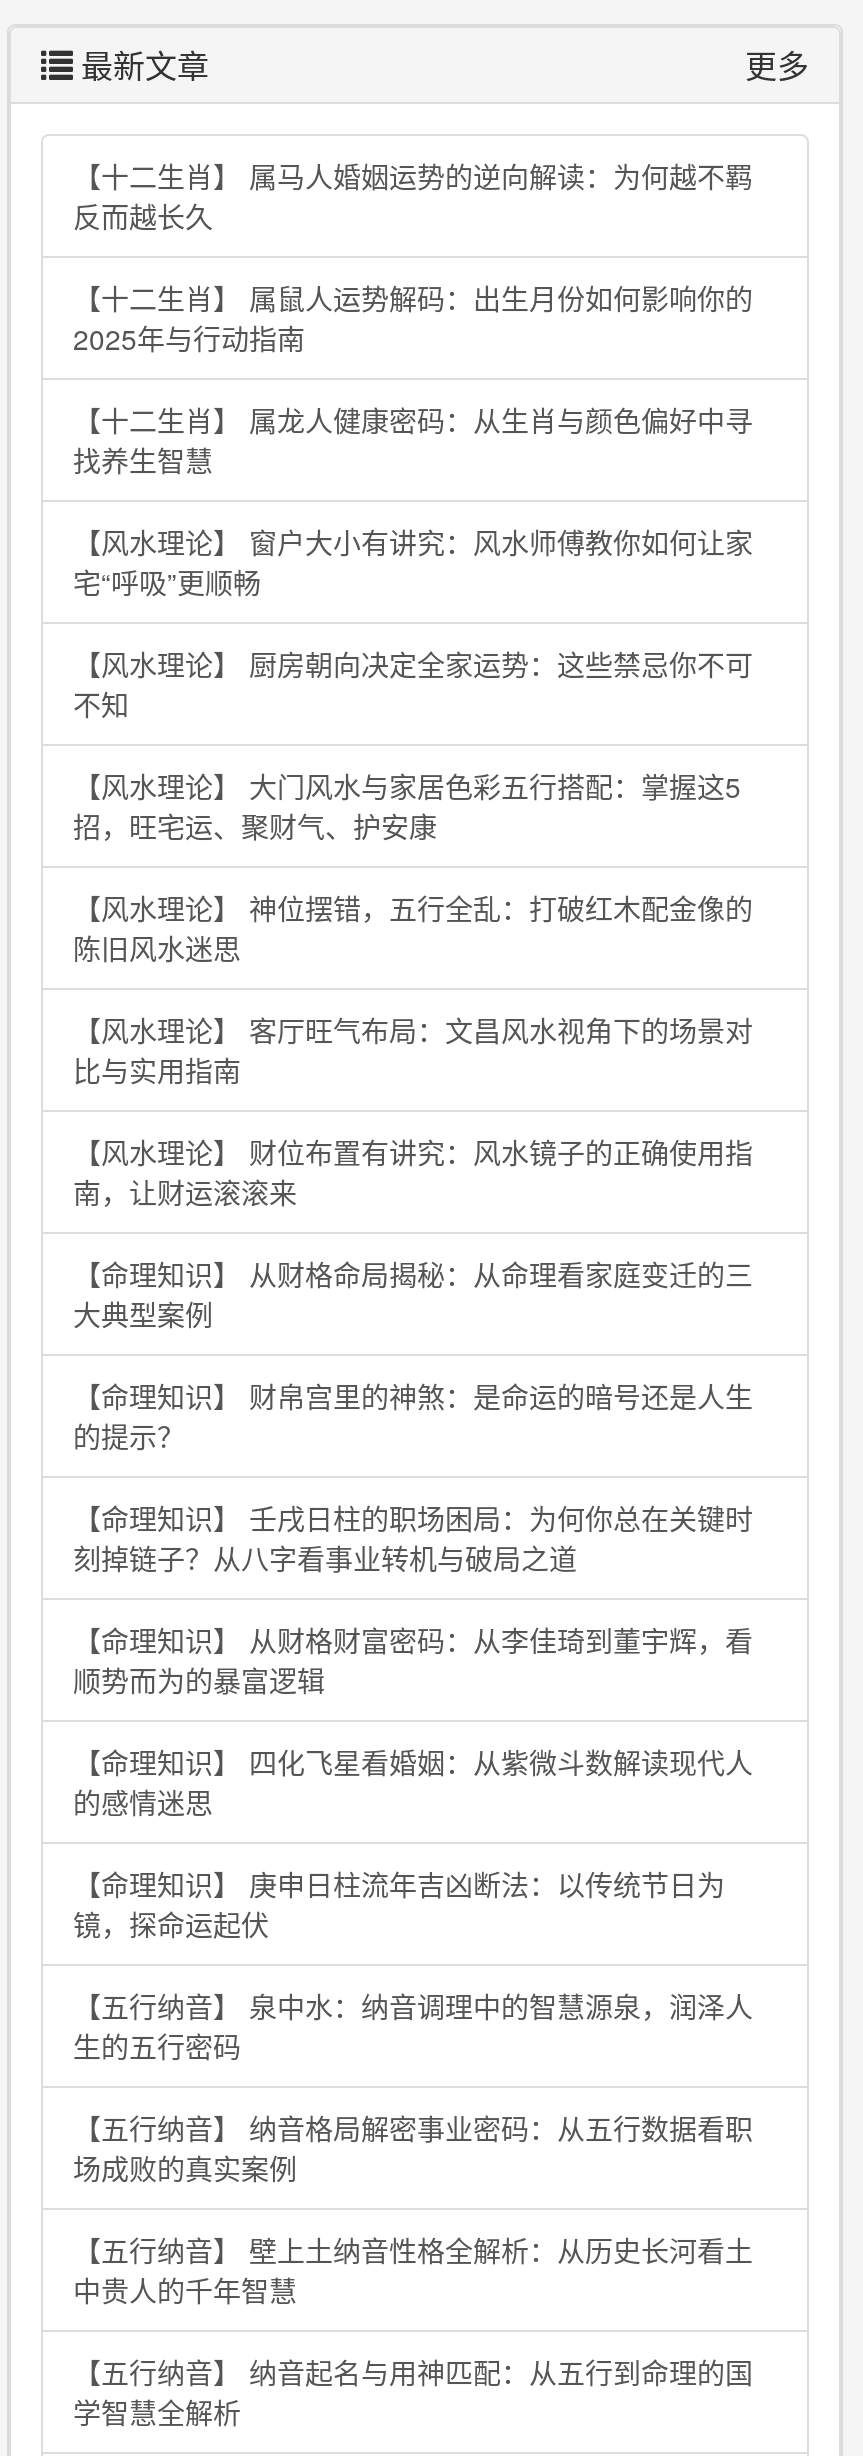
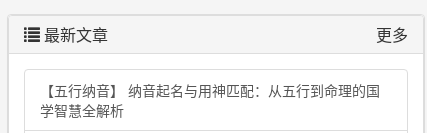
[73,156,753,2310] 【十二生肖】 属马人婚姻运势的逆向解读：为何越不羁 | 反而越长久 | 【十二生肖】 属鼠人运势解码：出生月份如何影响你的 | 2025年与行动指南 | 【十二生肖】 属龙人健康密码：从生肖与颜色偏好中寻 | 找养生智慧 | 【风水理论】 窗户大小有讲究：风水师傅教你如何让家 | 宅“呼吸”更顺畅 | 【风水理论】 厨房朝向决定全家运势：这些禁忌你不可 | 不知 | 【风水理论】 大门风水与家居色彩五行搭配：掌握这5 | 招，旺宅运、聚财气、护安康 | 【风水理论】 神位摆错，五行全乱：打破红木配金像的 | 陈旧风水迷思 | 【风水理论】 客厅旺气布局：文昌风水视角下的场景对 | 比与实用指南 | 【风水理论】 财位布置有讲究：风水镜子的正确使用指 | 南，让财运滚滚来 | 【命理知识】 从财格命局揭秘：从命理看家庭变迁的三 | 大典型案例 | 【命理知识】 财帛宫里的神煞：是命运的暗号还是人生 | 的提示？ | 【命理知识】 壬戌日柱的职场困局：为何你总在关键时 | 刻掉链子？从八字看事业转机与破局之道 | 【命理知识】 从财格财富密码：从李佳琦到董宇辉，看 | 顺势而为的暴富逻辑 | 【命理知识】 四化飞星看婚姻：从紫微斗数解读现代人 | 的感情迷思 | 【命理知识】 庚申日柱流年吉凶断法：以传统节日为 | 镜，探命运起伏 | 【五行纳音】 泉中水：纳音调理中的智慧源泉，润泽人 | 生的五行密码 | 【五行纳音】 纳音格局解密事业密码：从五行数据看职 | 场成败的真实案例 | 【五行纳音】 壁上土纳音性格全解析：从历史长河看土 | 中贵人的千年智慧 -> none

